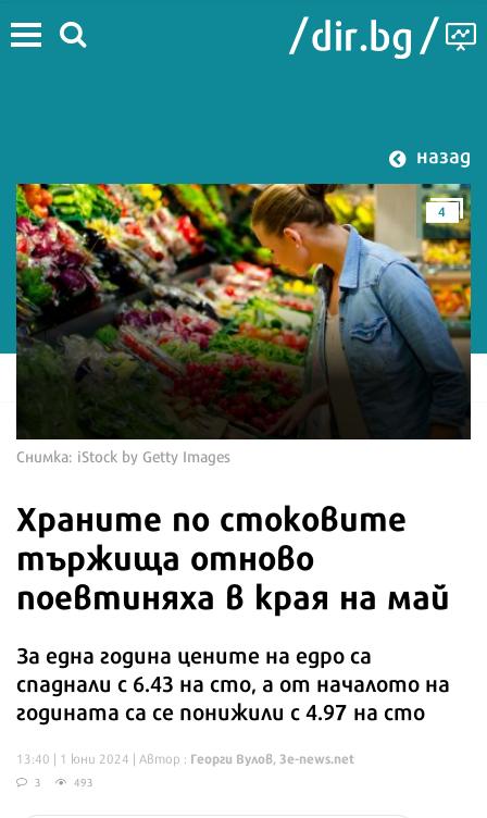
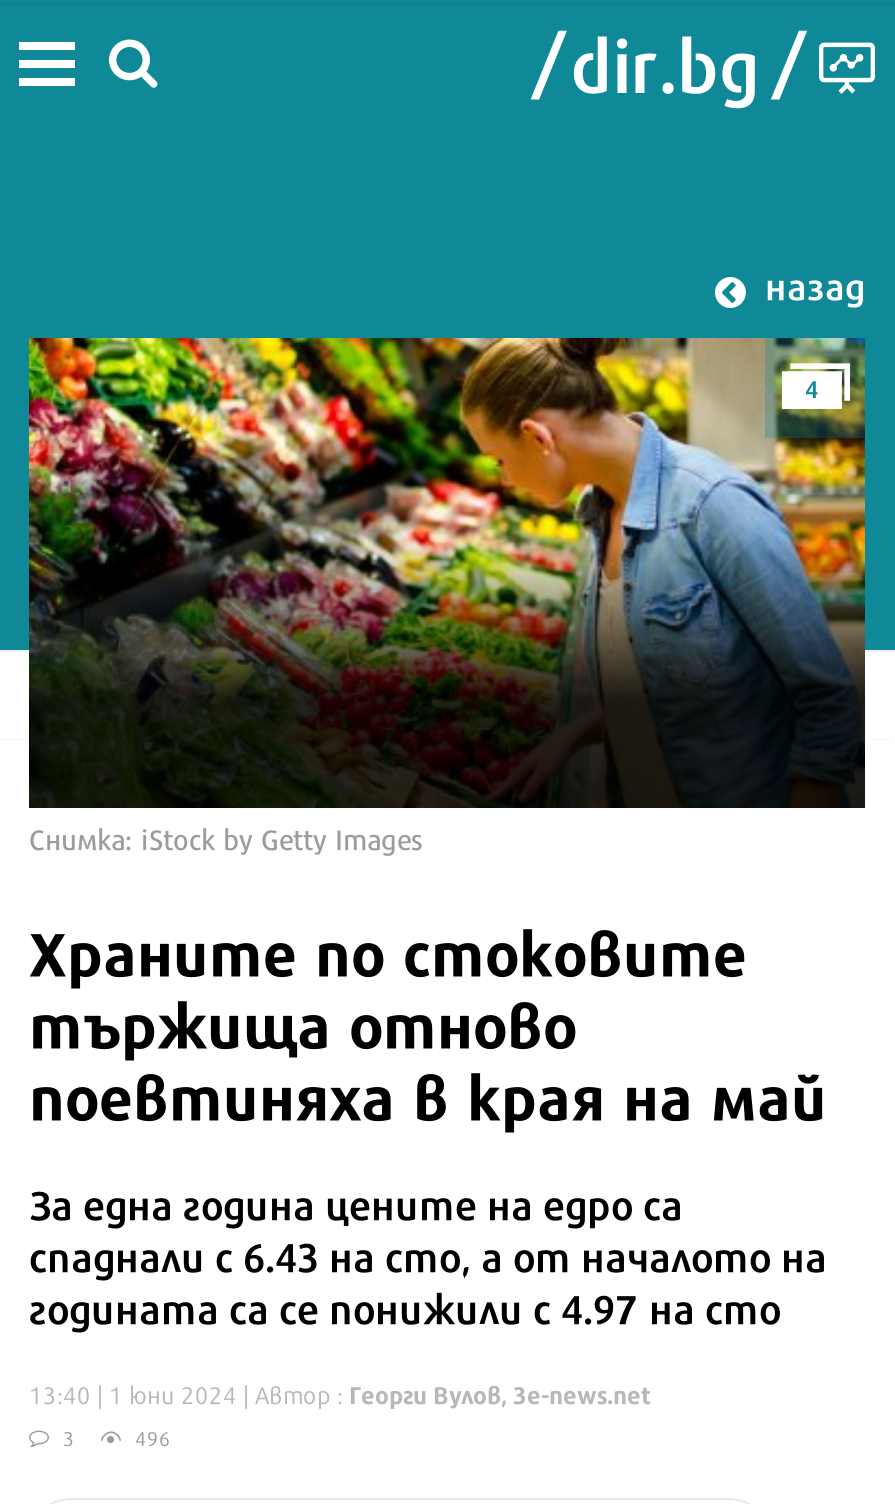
[32,773,93,790] 3 493 -> [57,1422,171,1452] 3 496

